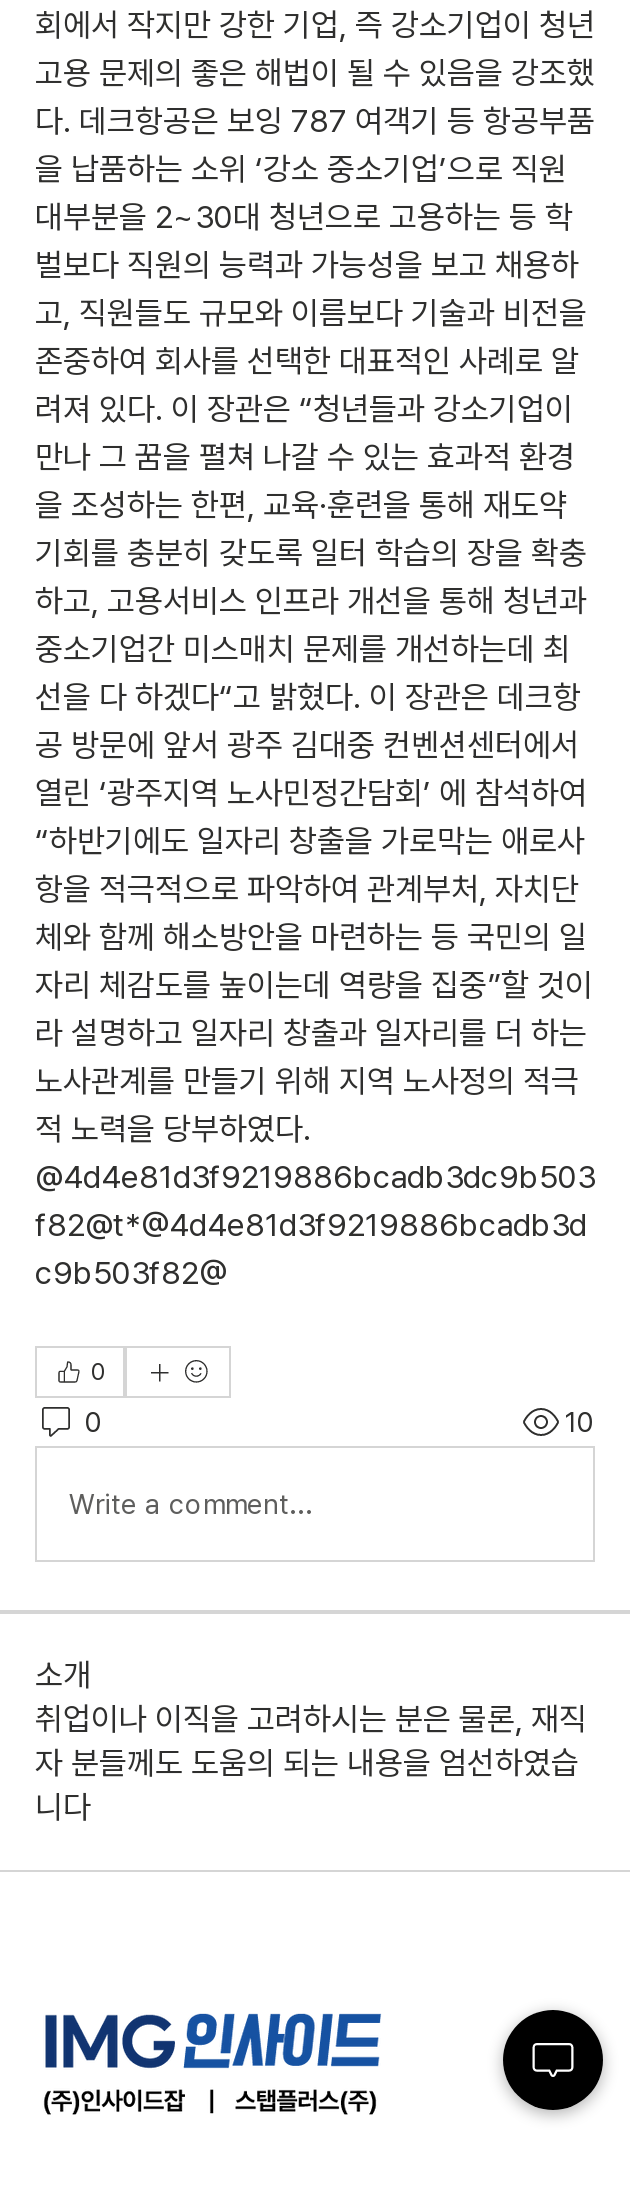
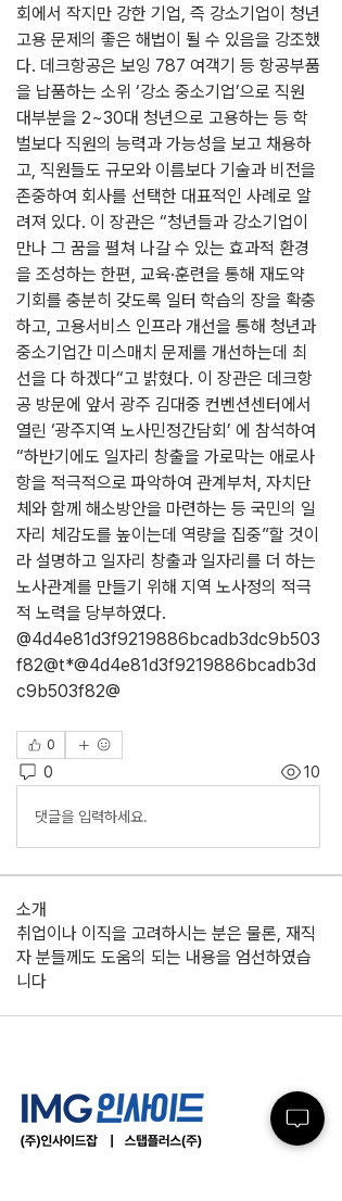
[69,1487,313,1519] Write a comment... -> [35,807,148,825] 댓글을 입력하세요.

